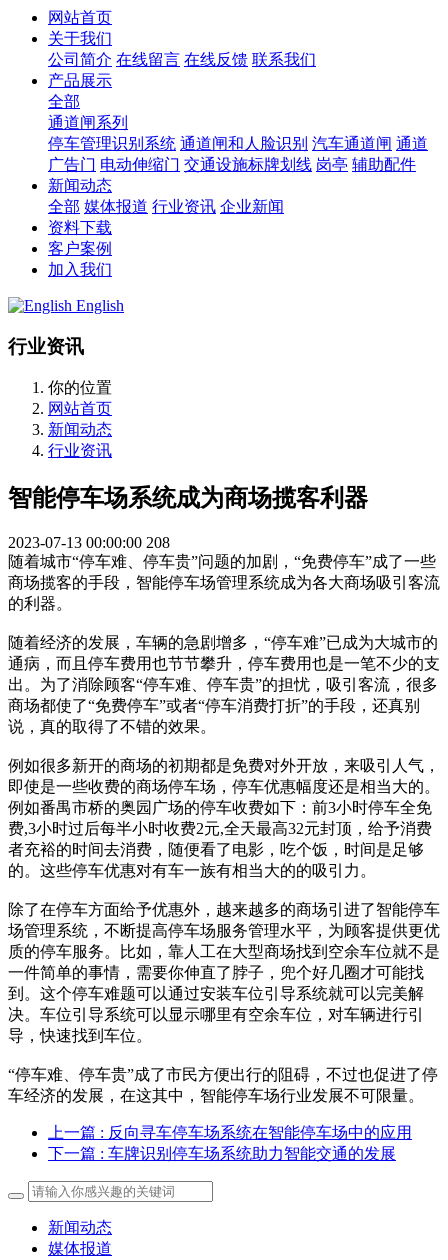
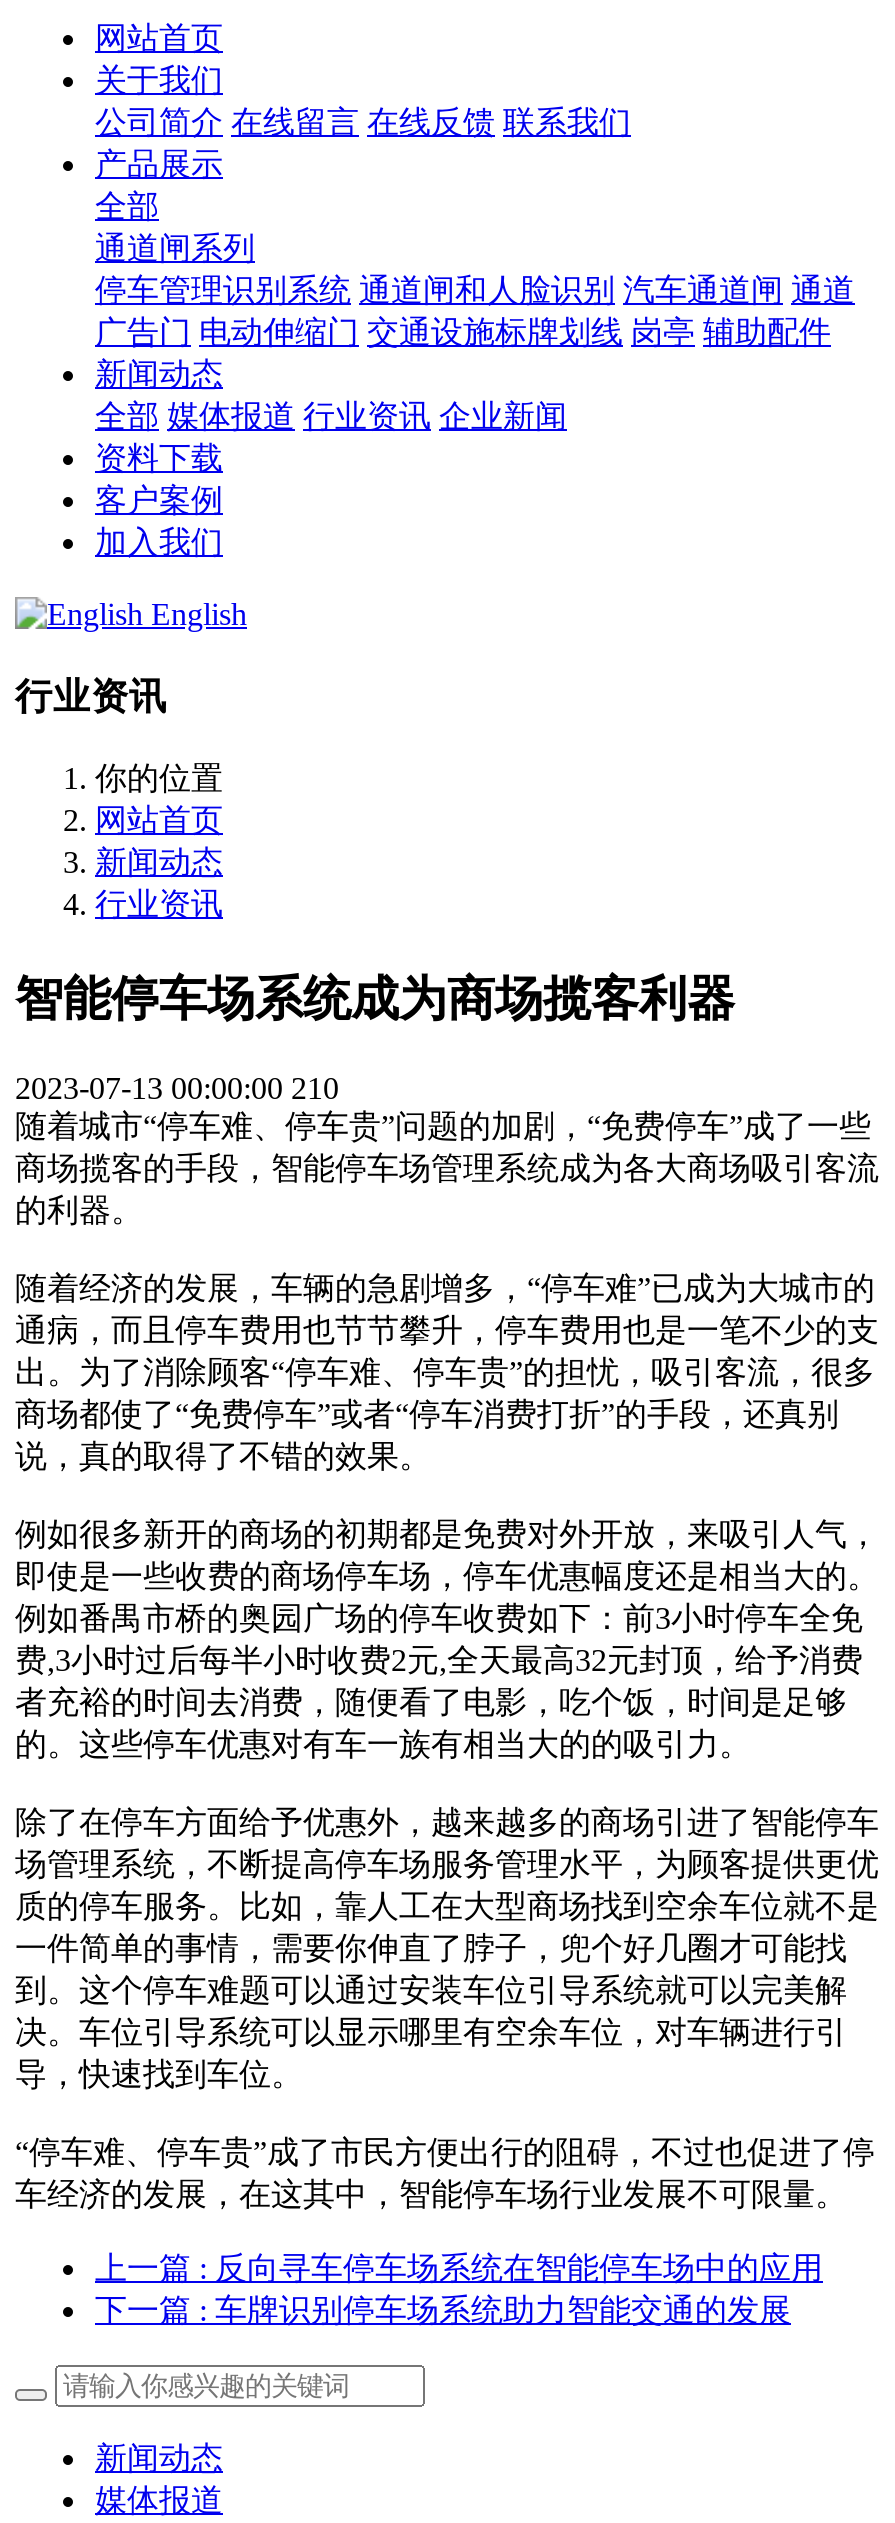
[8,534,170,551] 2023-07-13 00:00:00 208 -> [15,1071,339,1105] 2023-07-13 00:00:00 210

